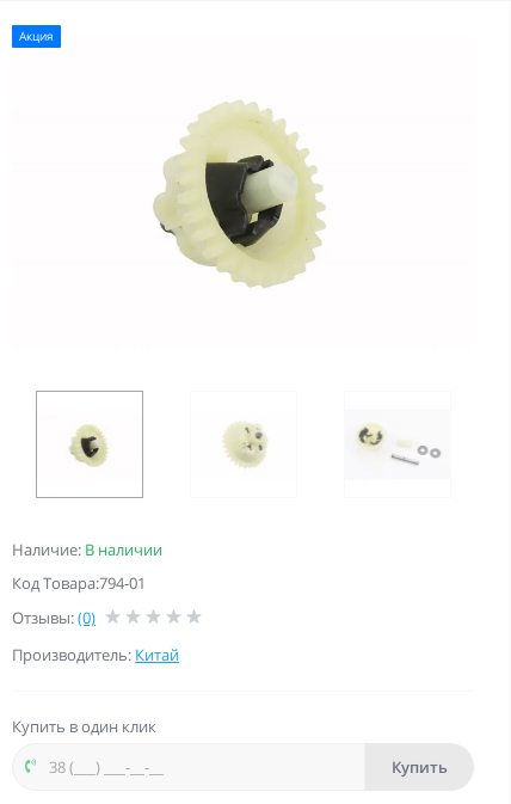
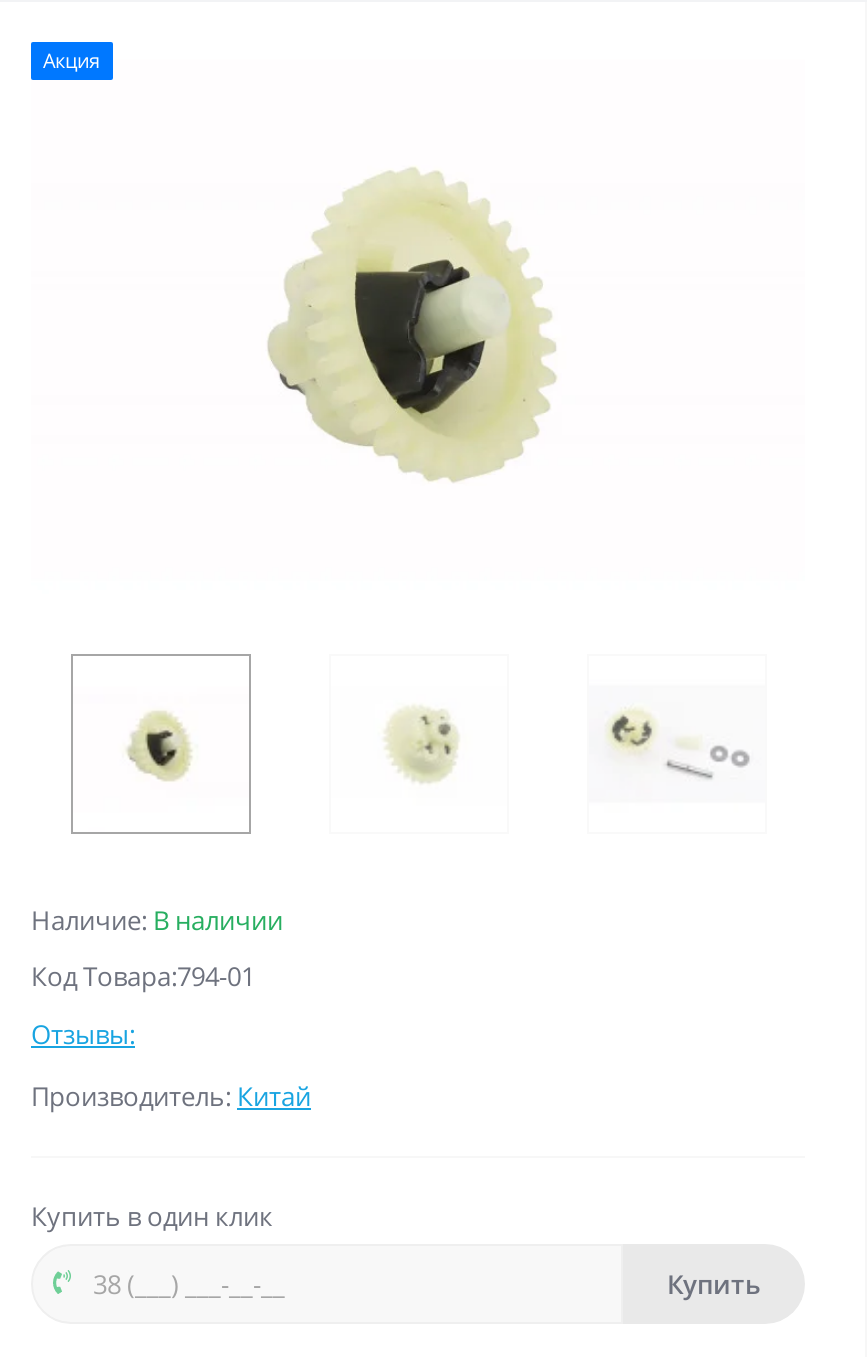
[12,607,96,629] Отзывы:(0) -> [31,1017,135,1053] Отзывы:

